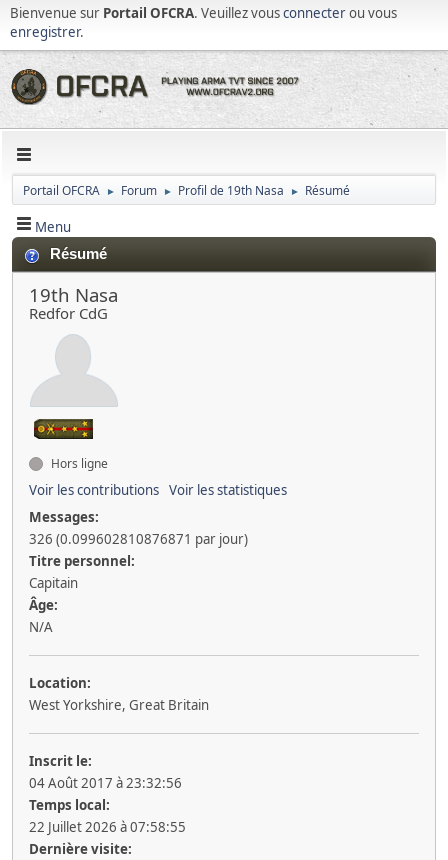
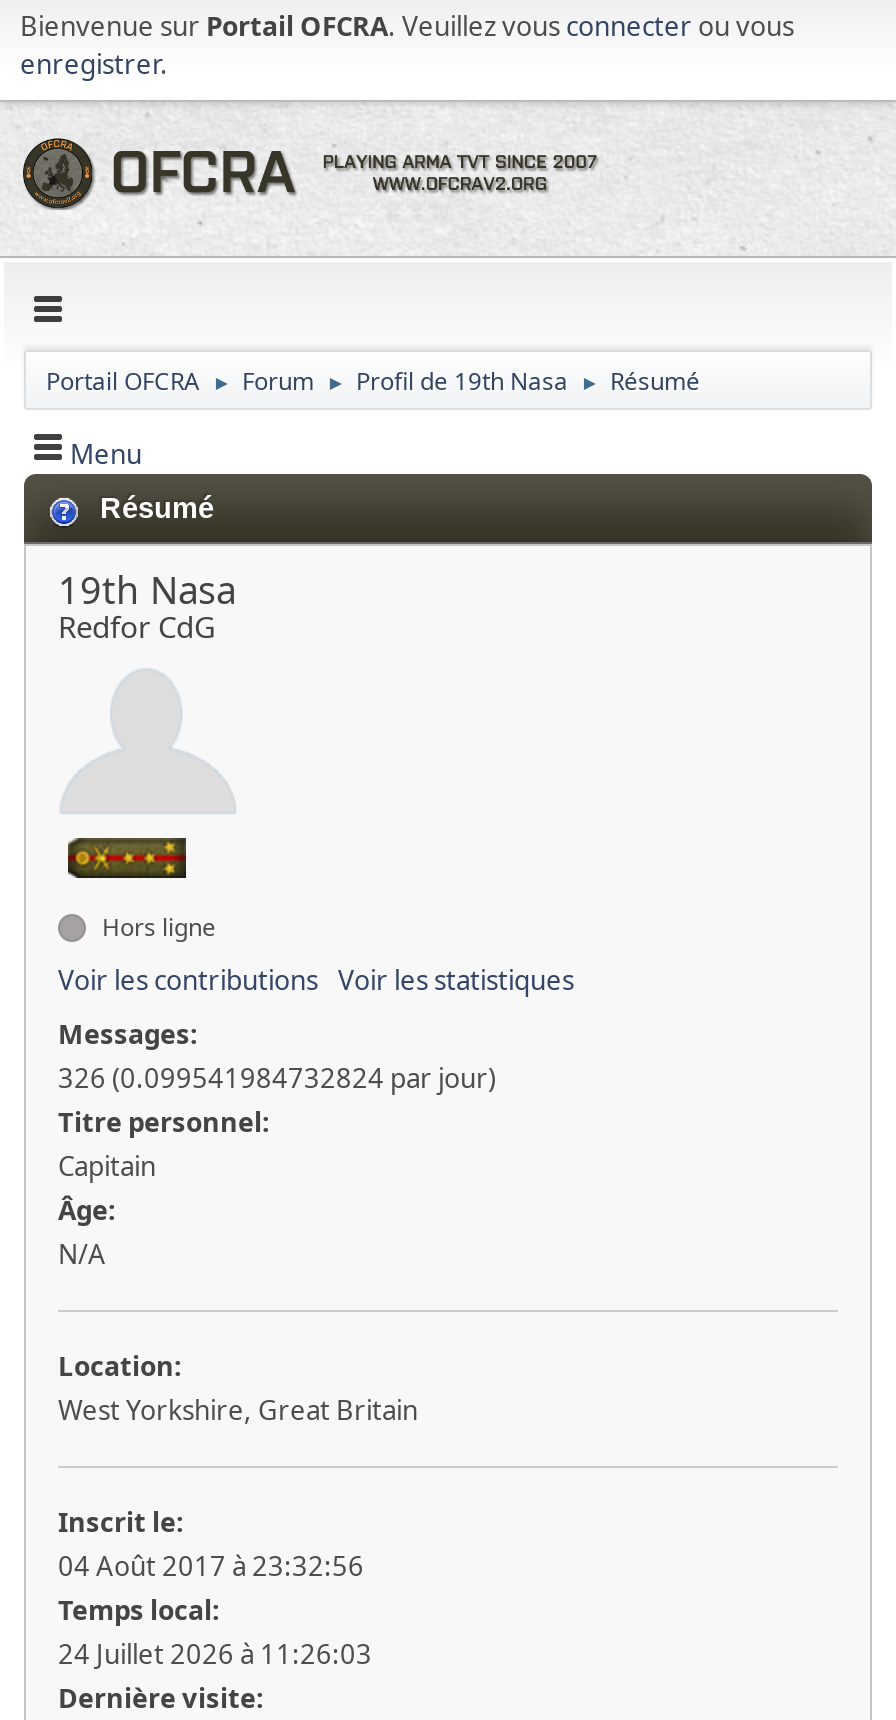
[29,530,248,548] 326 (0.099602810876871 par jour) -> [58,1059,496,1095] 326 (0.099541984732824 par jour)
[29,818,186,836] 22 Juillet 2026 à 07:58:55 -> [58,1635,372,1671] 24 Juillet 2026 à 11:26:03

